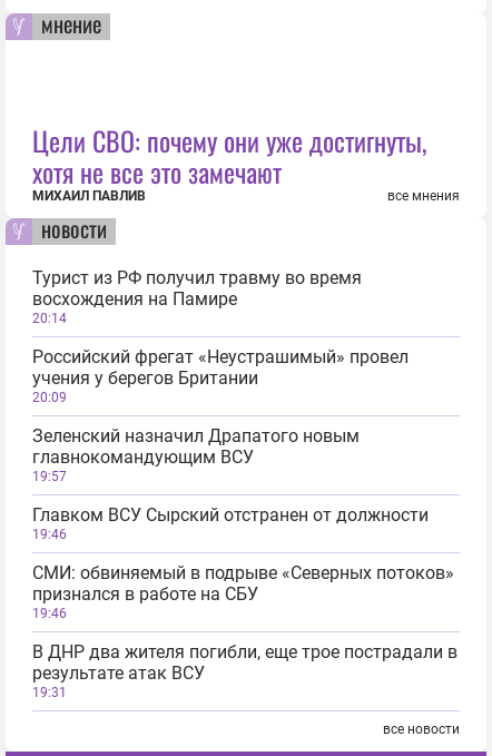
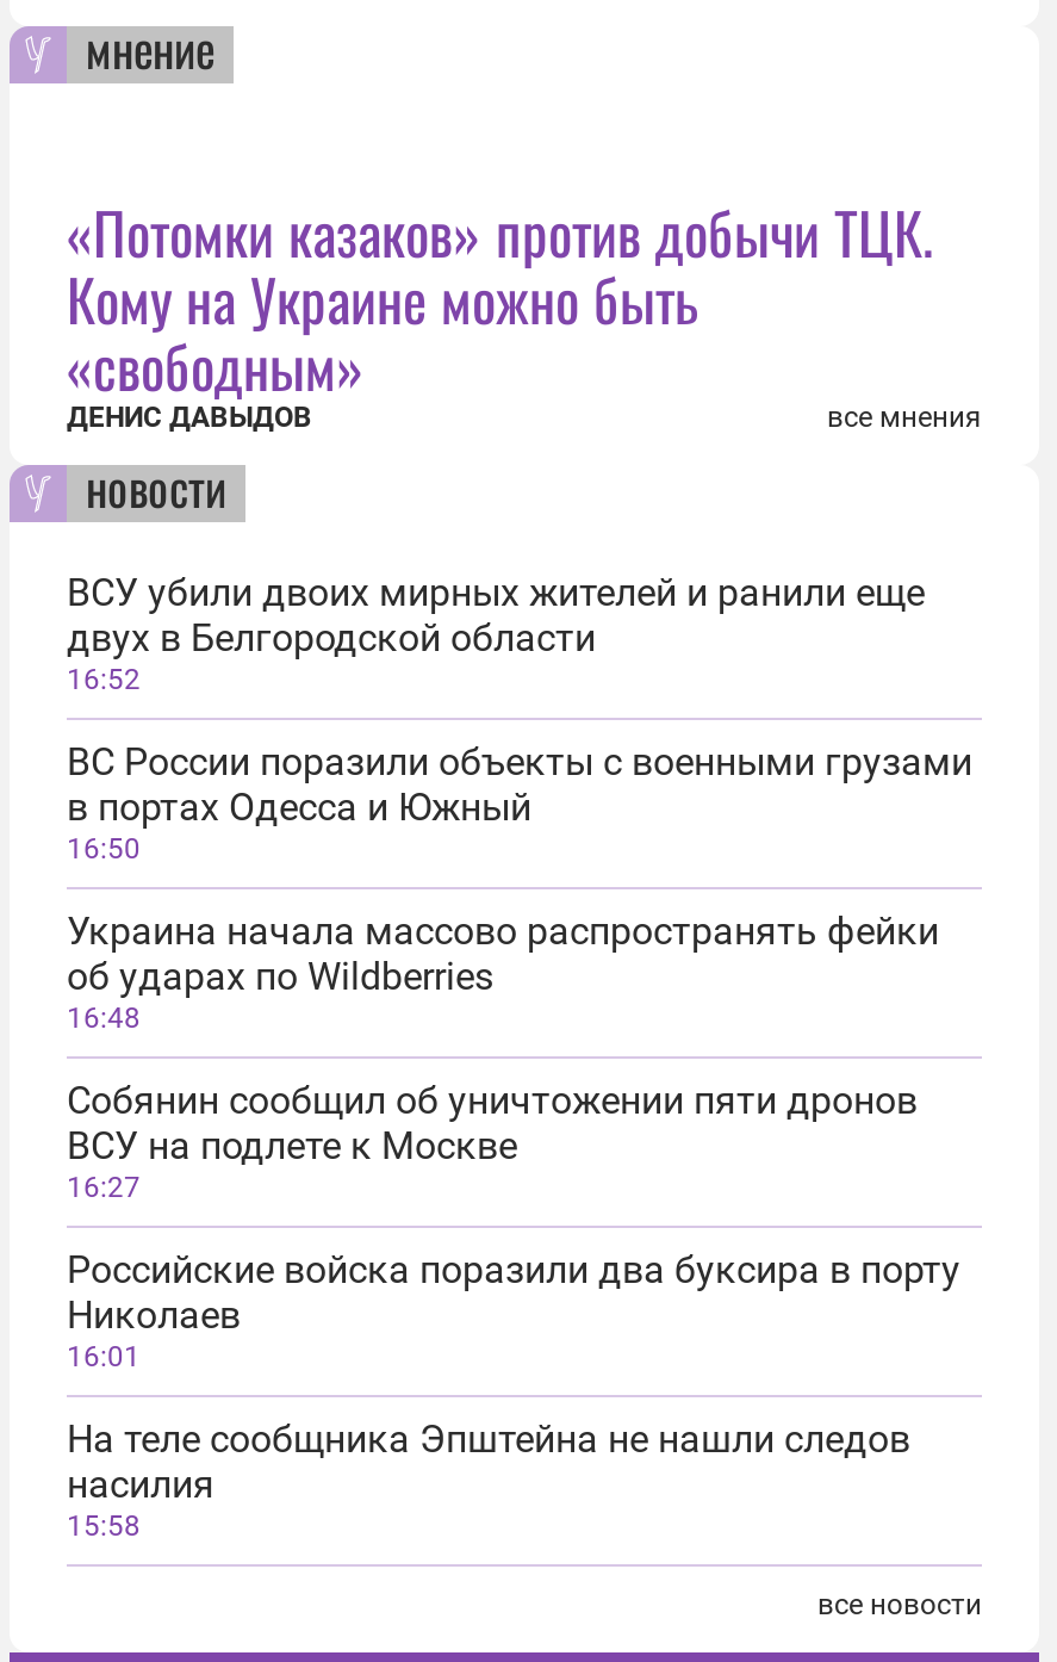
[32,120,426,204] Цели СВО: почему они уже достигнуты, | хотя не все это замечают | МИХАИЛ ПАВЛИВ -> [67,188,934,434] «Потомки казаков» против добычи ТЦК. | Кому на Украине можно быть | «свободным» | ДЕНИС ДАВЫДОВ
[32,267,362,326] Турист из РФ получил травму во время | восхождения на Памире | 20:14 -> [67,570,925,696] ВСУ убили двоих мирных жителей и ранили еще | двух в Белгородской области | 16:52
[32,346,409,405] Российский фрегат «Неустрашимый» провел | учения у берегов Британии | 20:09 -> [67,739,972,866] ВС России поразили объекты с военными грузами | в портах Одесса и Южный | 16:50
[32,425,360,484] Зеленский назначил Драпатого новым | главнокомандующим ВСУ | 19:57 -> [67,908,939,1035] Украина начала массово распространять фейки | об ударах по Wildberries | 16:48
[32,504,429,542] Главком ВСУ Сырский отстранен от должности | 19:46 -> [67,1078,918,1204] Собянин сообщил об уничтожении пяти дронов | ВСУ на подлете к Москве | 16:27
[32,562,454,621] СМИ: обвиняемый в подрыве «Северных потоков» | признался в работе на СБУ | 19:46 -> [67,1247,960,1373] Российские войска поразили два буксира в порту | Николаев | 16:01
[32,641,457,700] В ДНР два жителя погибли, еще трое пострадали в | результате атак ВСУ | 19:31 -> [67,1416,910,1543] На теле сообщника Эпштейна не нашли следов | насилия | 15:58

